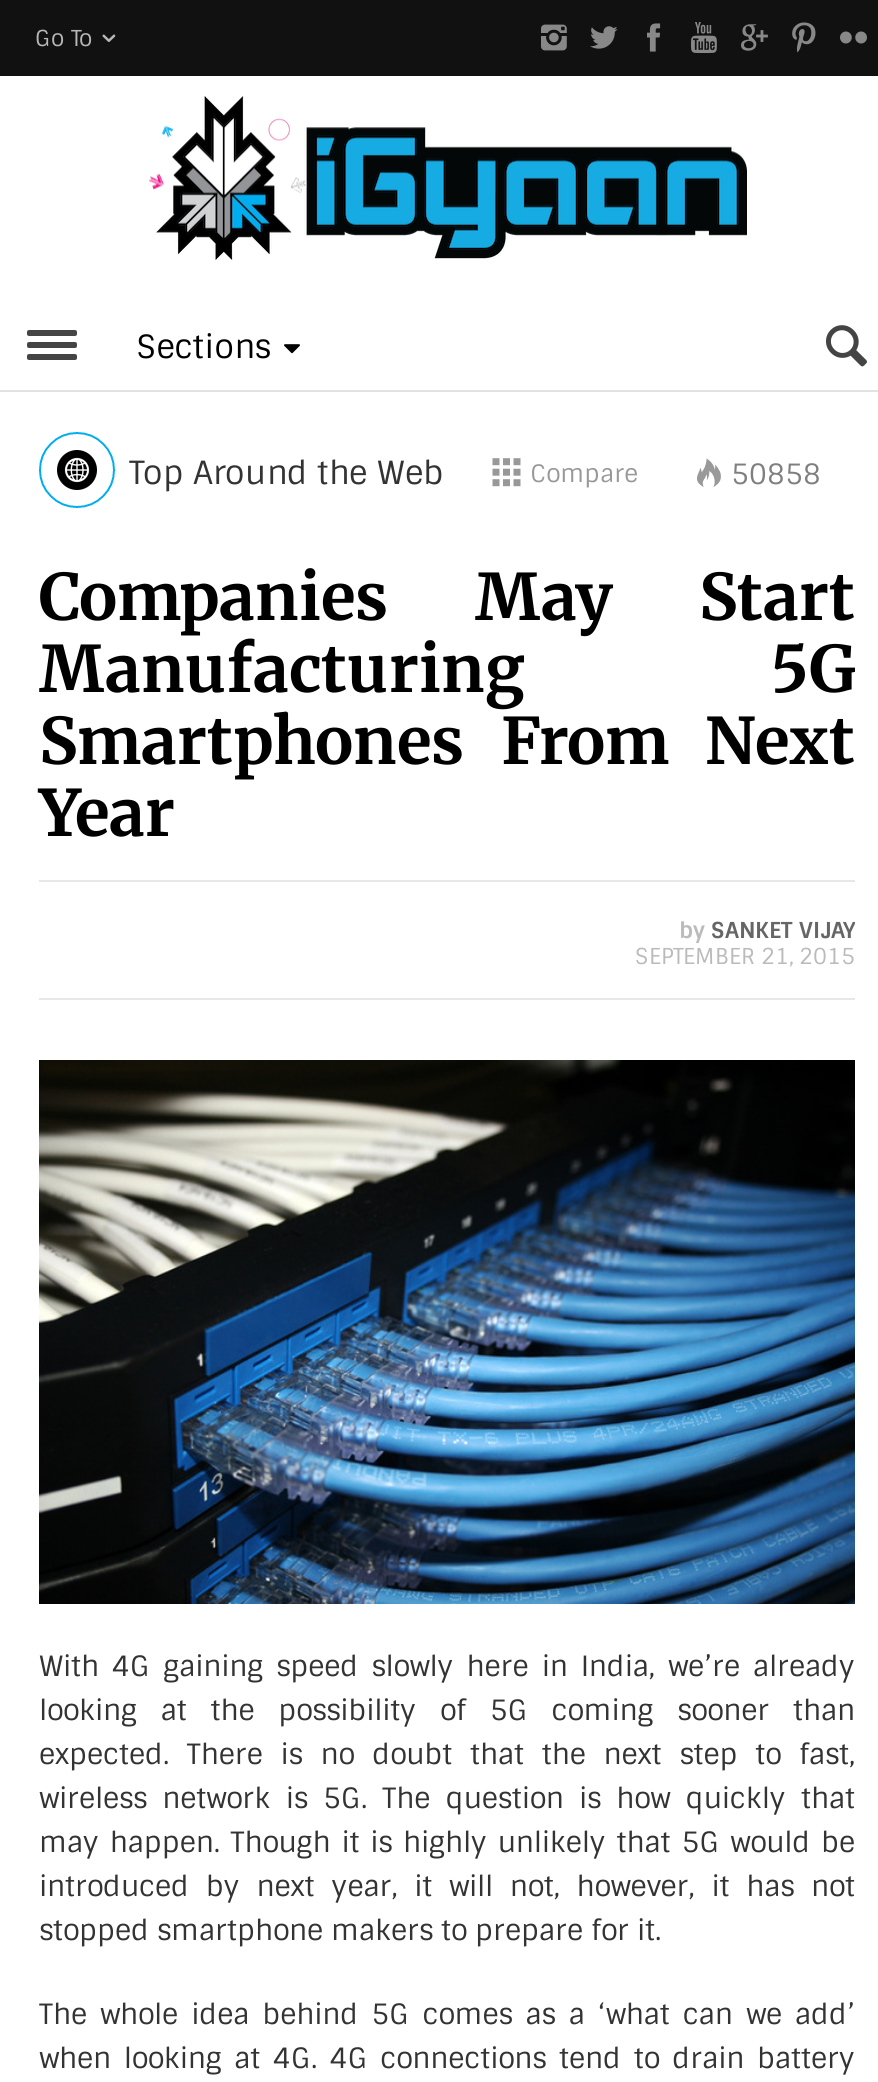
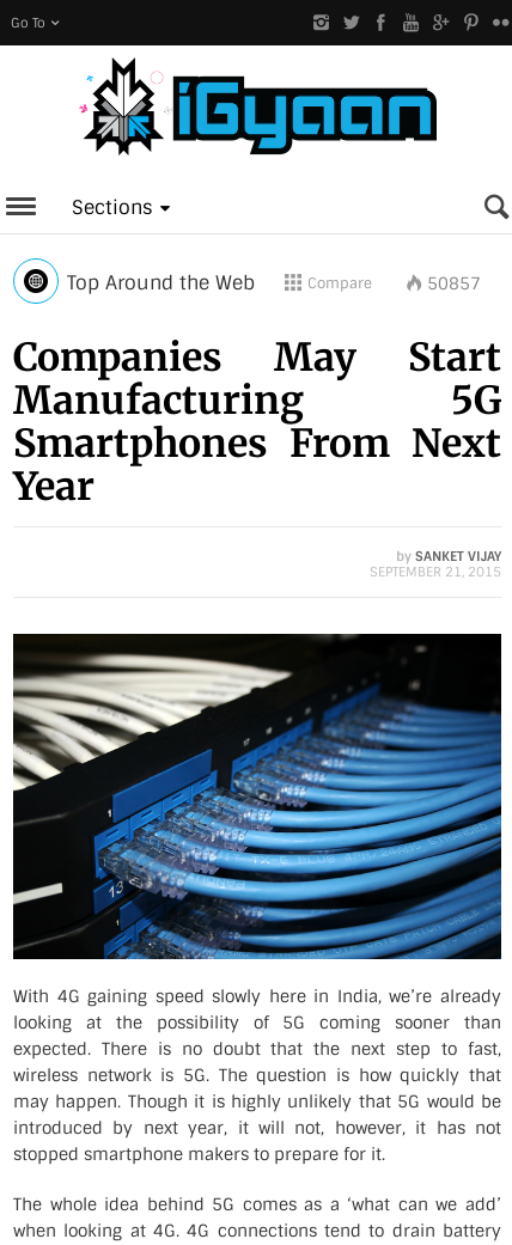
[731,456,821,492] 50858 -> [427,273,481,294] 50857

